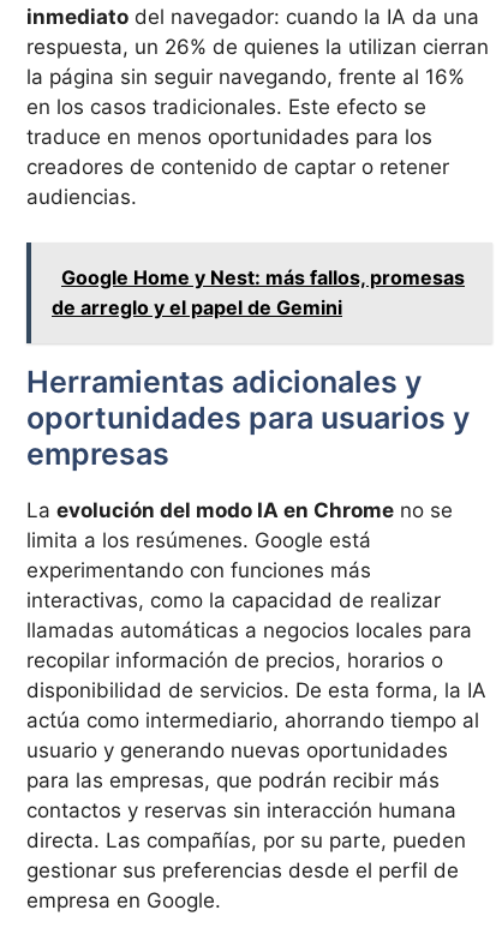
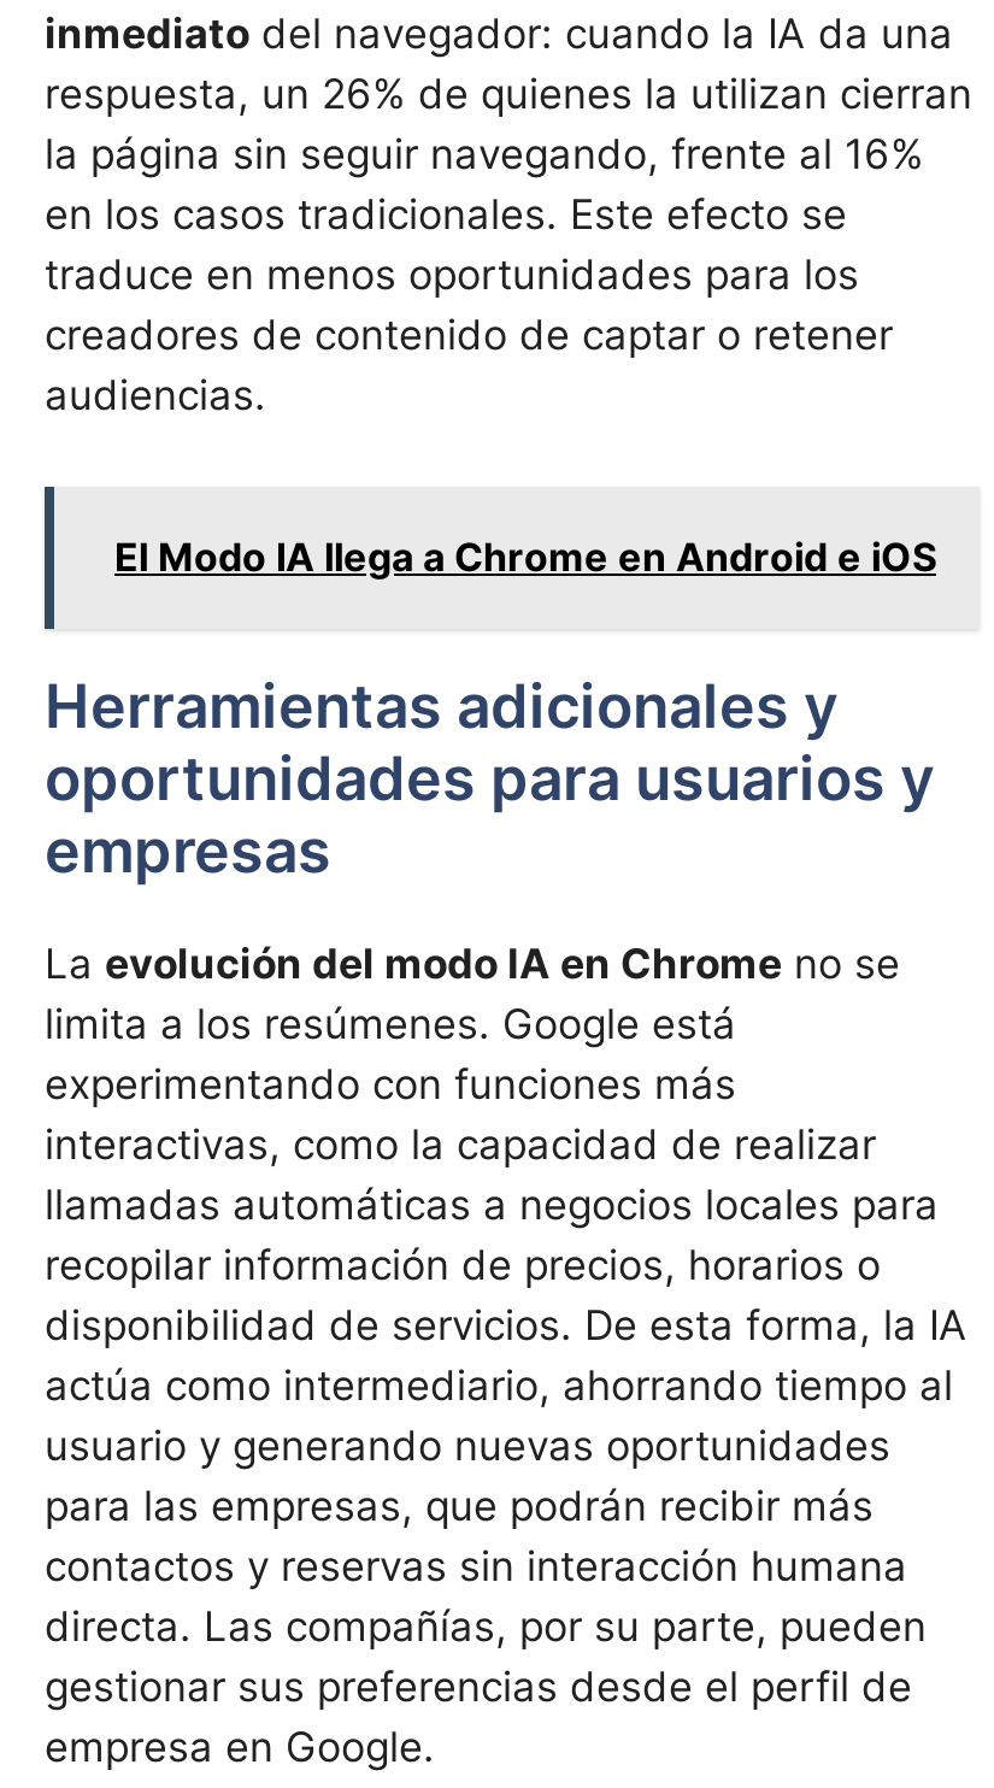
[52,265,465,319] Google Home y Nest: más fallos, promesas | de arreglo y el papel de Gemini -> [114,533,936,581] El Modo IA llega a Chrome en Android e iOS

